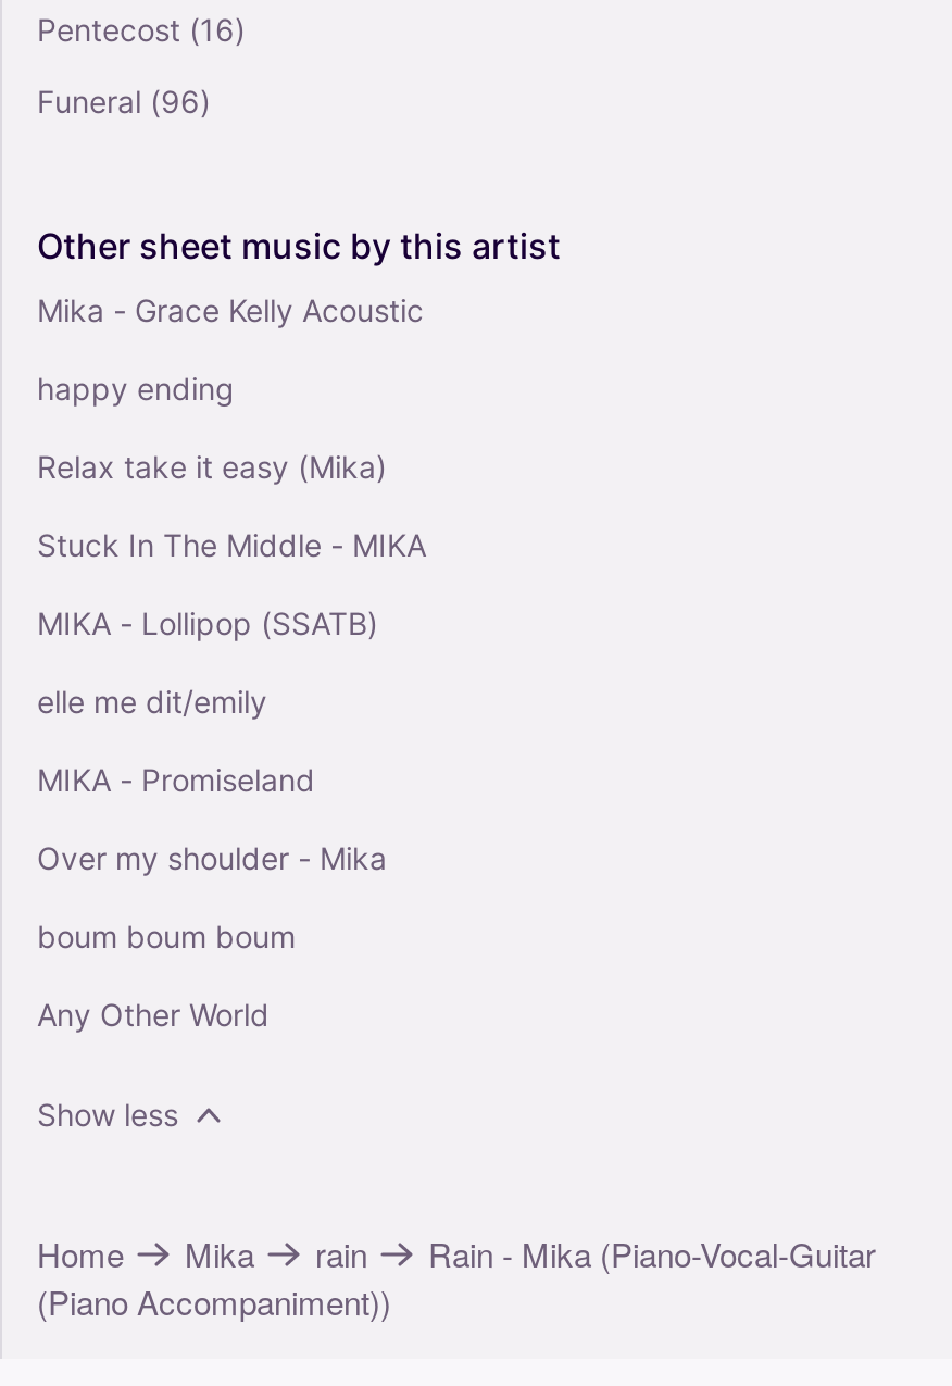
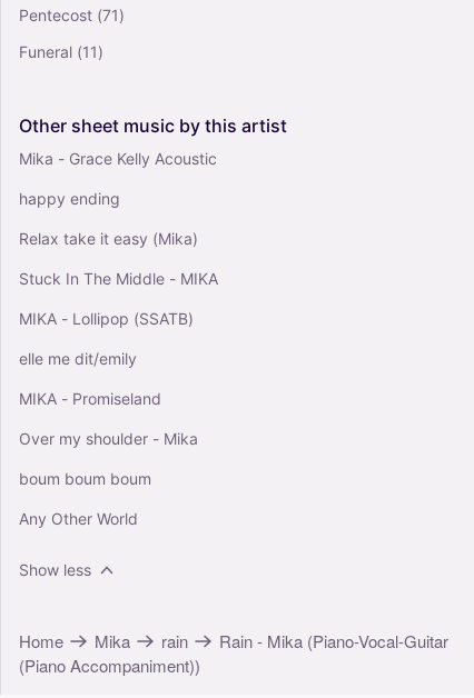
[37,12,246,48] Pentecost (16) -> [19,6,125,25] Pentecost (71)
[37,83,211,120] Funeral (96) -> [19,43,103,61] Funeral (11)

